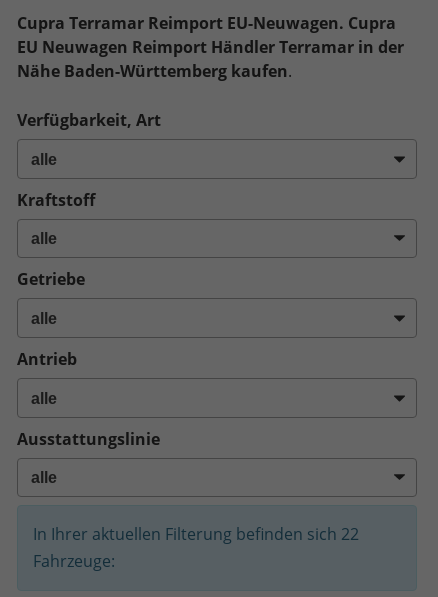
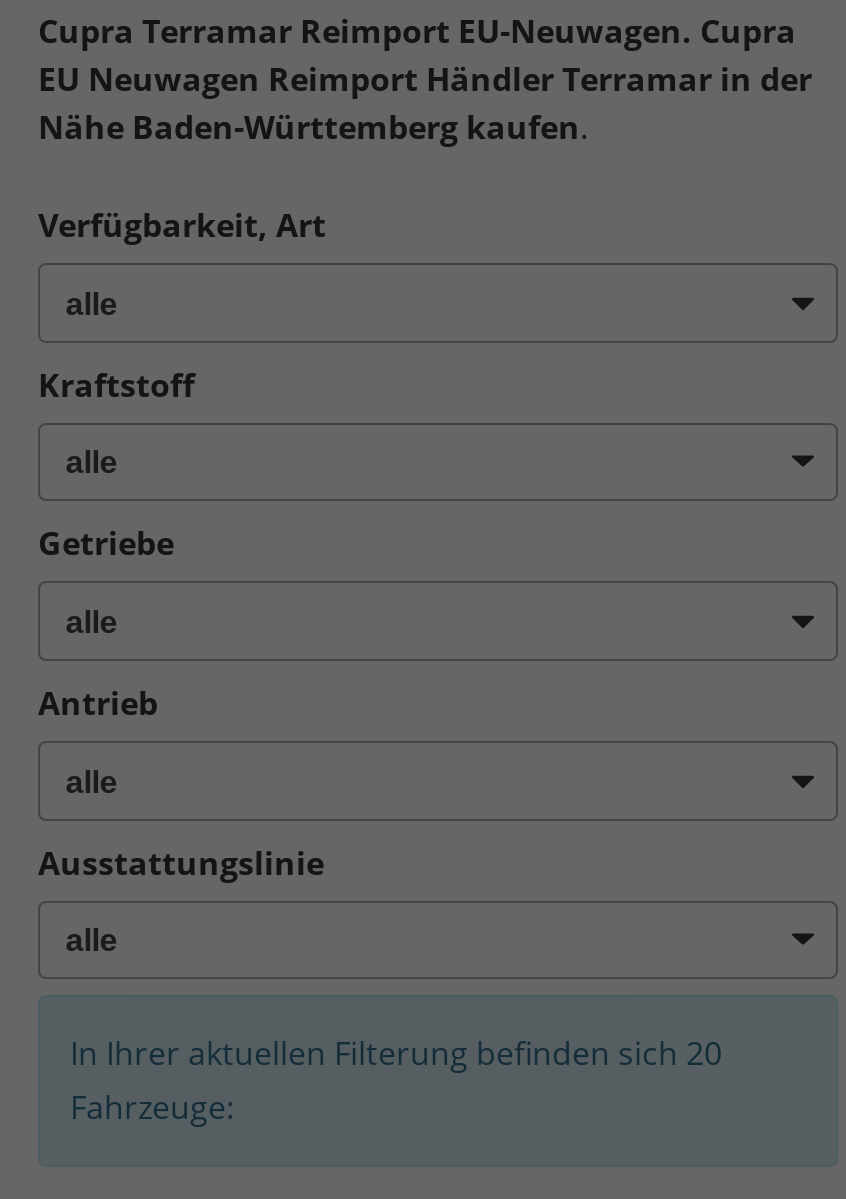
[33,523,359,545] In Ihrer aktuellen Filterung befinden sich 22 -> [70,1031,722,1075] In Ihrer aktuellen Filterung befinden sich 20

